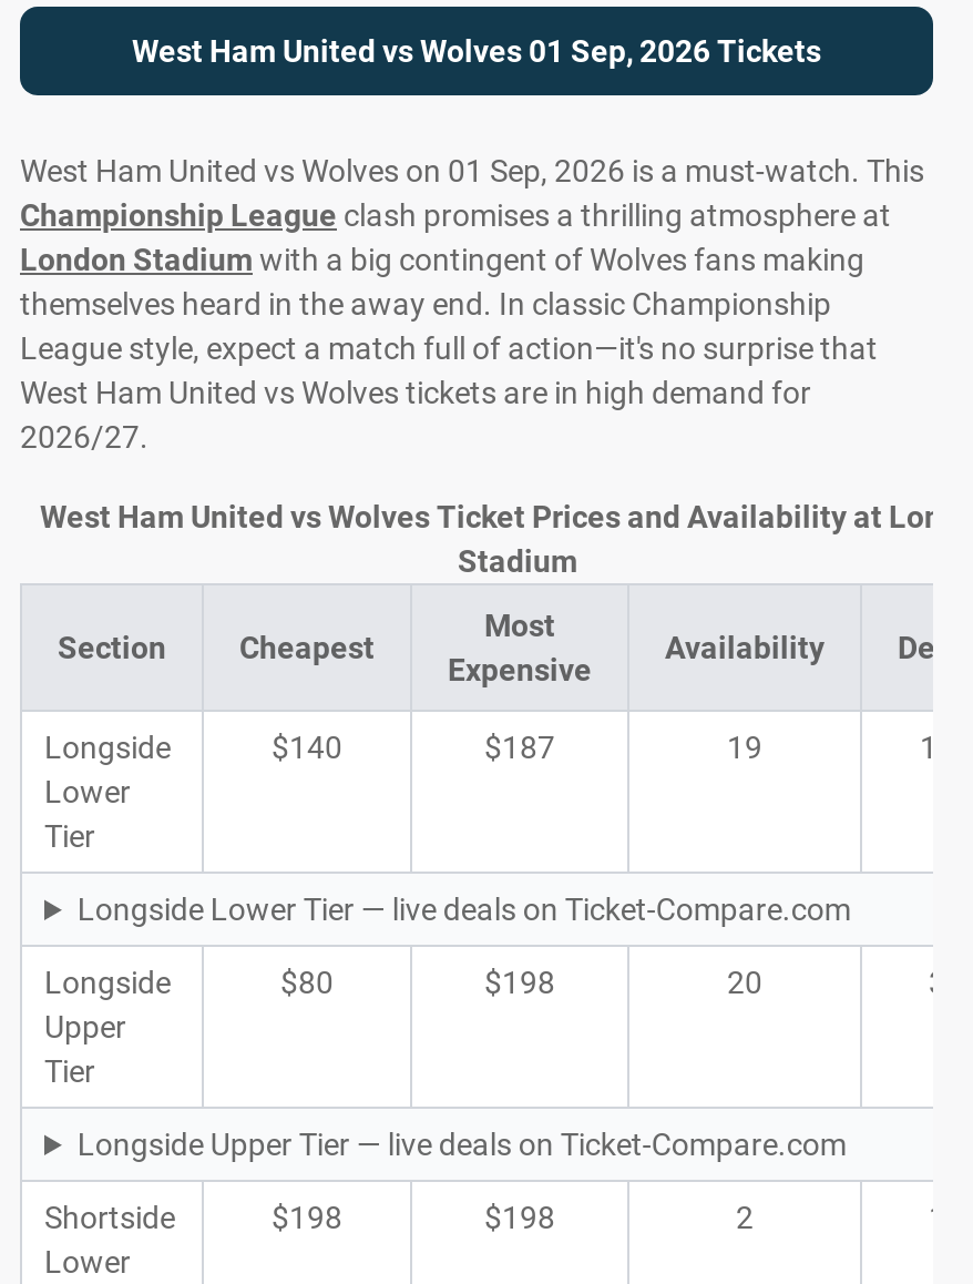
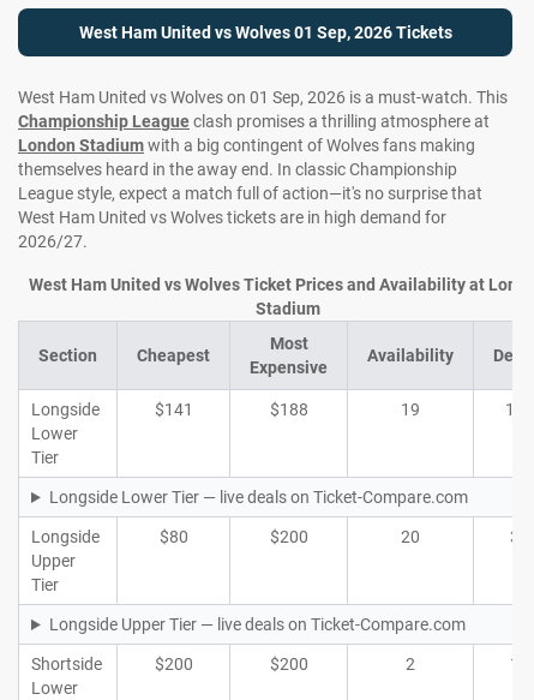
[272,730,342,765] $140 -> [154,400,193,419] $141
[484,730,555,765] $187 -> [269,400,308,419] $188
[484,965,555,1000] $198 -> [269,527,308,546] $200
[272,1200,342,1235] $198 -> [154,654,193,674] $200
[484,1200,555,1235] $198 -> [269,654,308,674] $200

